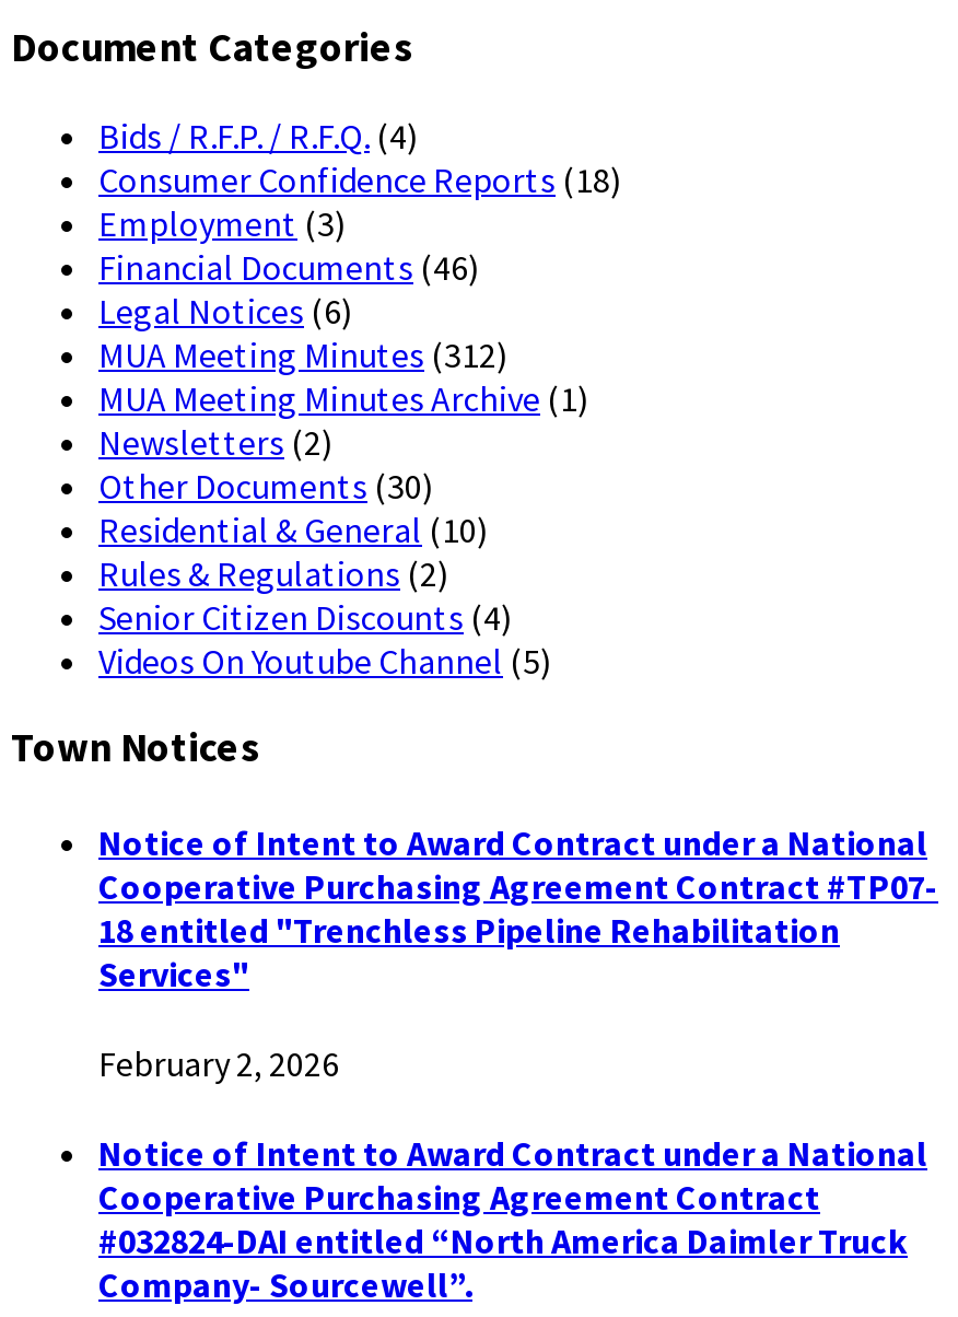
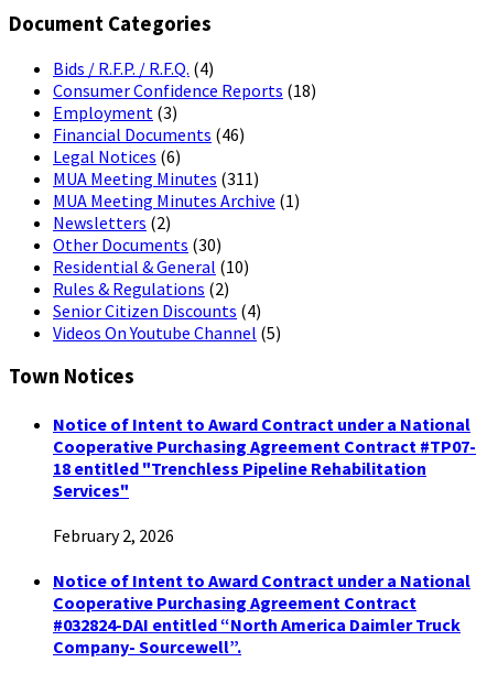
[98,332,507,376] MUA Meeting Minutes (312) -> [53,167,259,189] MUA Meeting Minutes (311)

